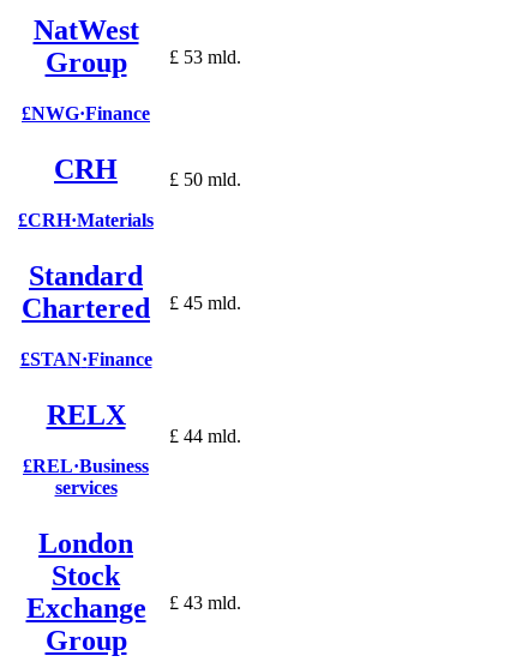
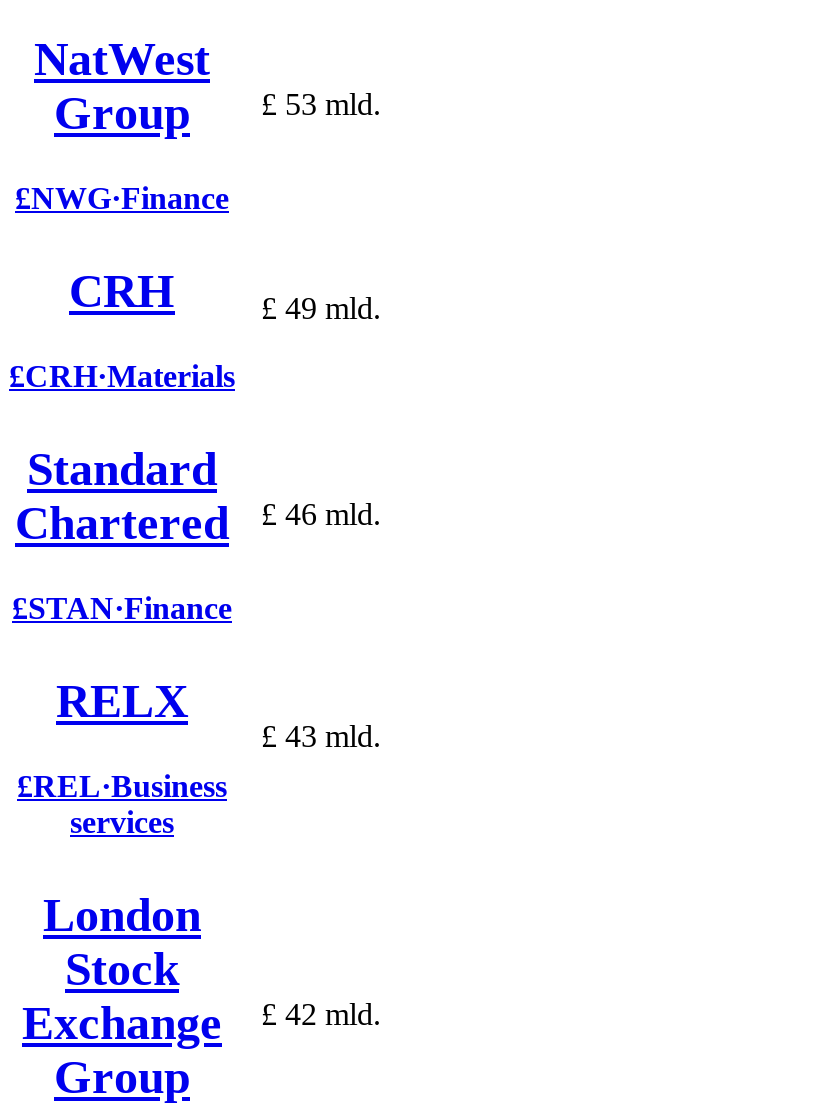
[169,169,241,189] £ 50 mld. -> [261,291,381,325] £ 49 mld.
[22,292,241,324] Chartered £ 45 mld. -> [15,497,381,549] Chartered £ 46 mld.
[169,426,241,446] £ 44 mld. -> [261,719,381,753] £ 43 mld.
[26,592,241,623] Exchange £ 43 mld. -> [22,997,381,1049] Exchange £ 42 mld.

